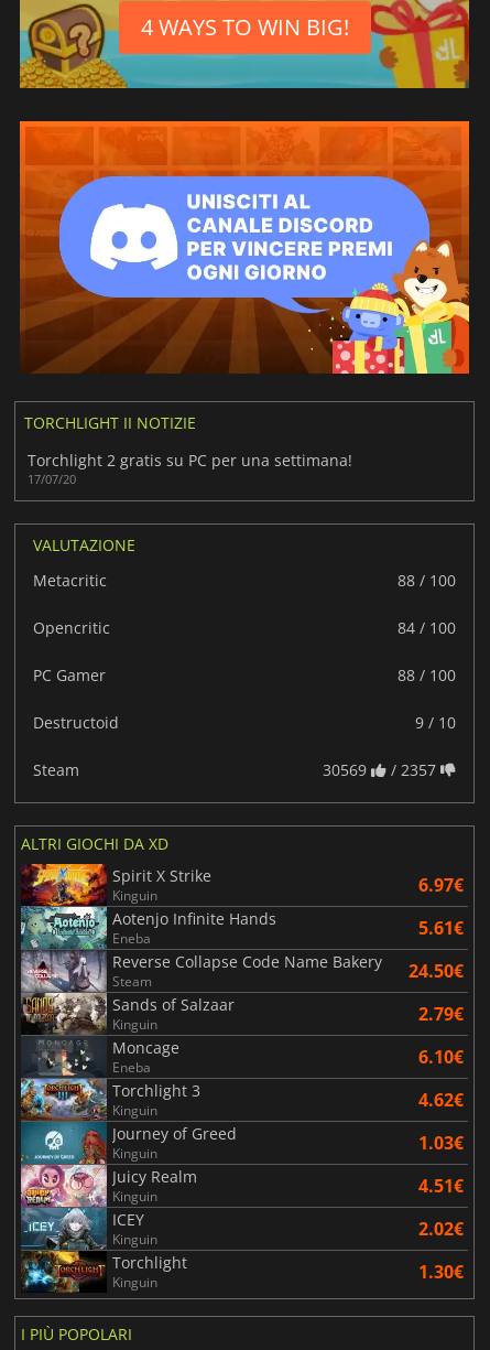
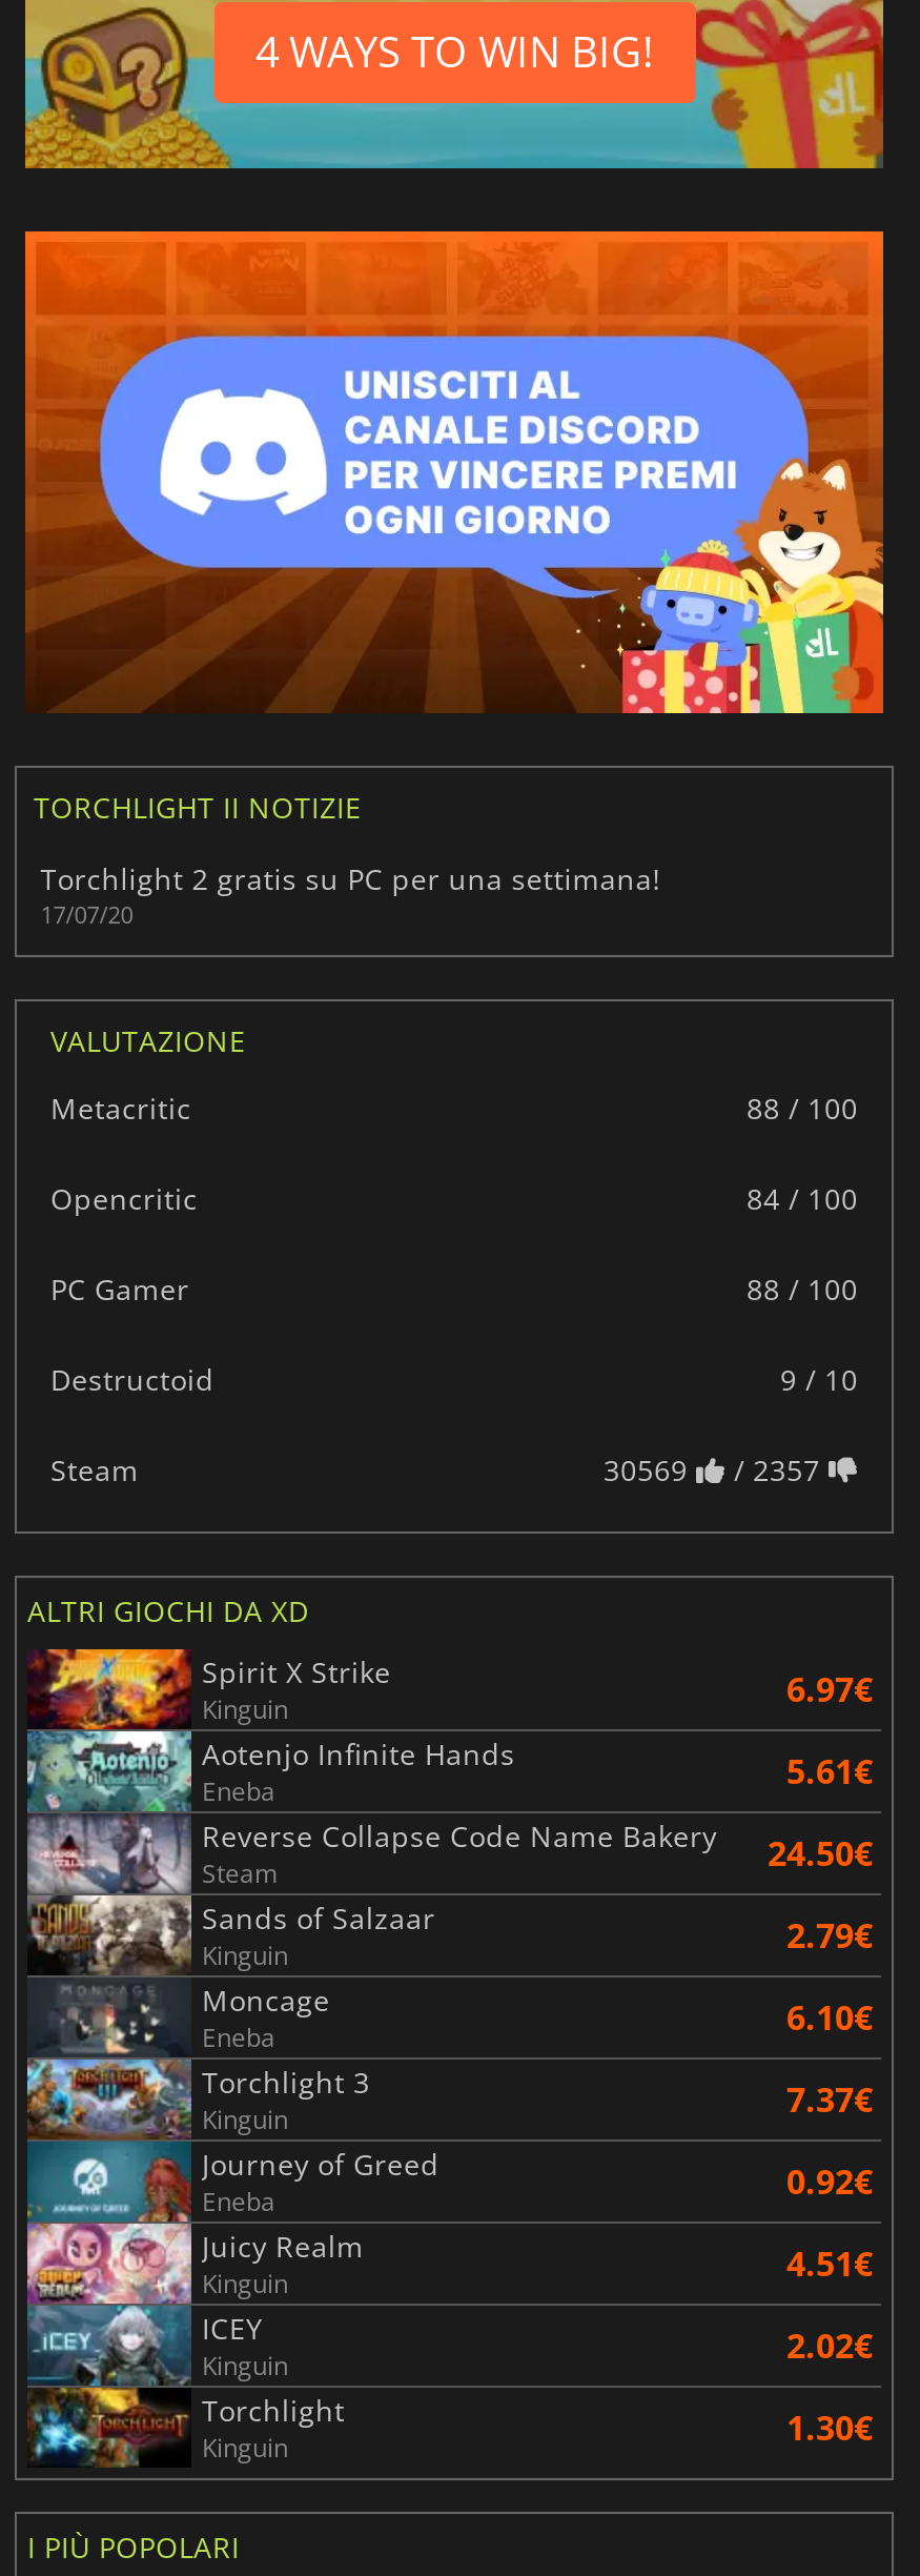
[418,1088,464,1112] 4.62€ -> [786,2077,873,2123] 7.37€
[112,1131,464,1163] Kinguin | 1.03€ -> [202,2159,873,2220] Eneba | 0.92€

